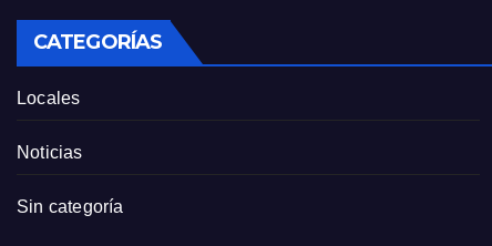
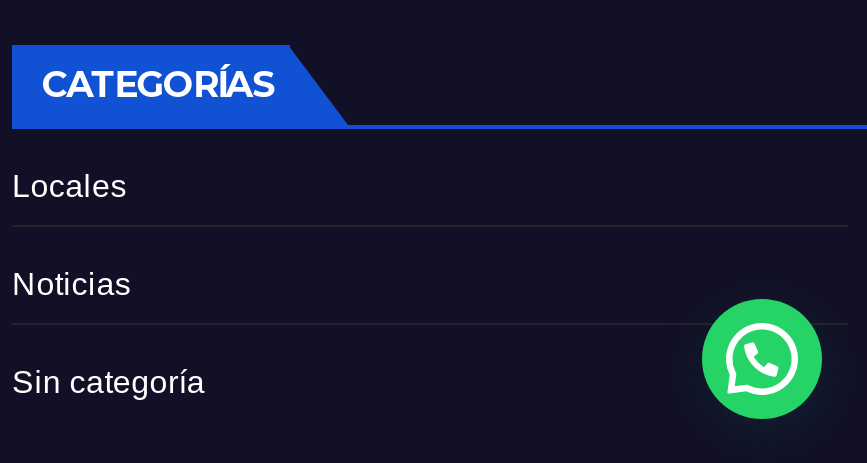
none -> [700,296,824,422] [image]

